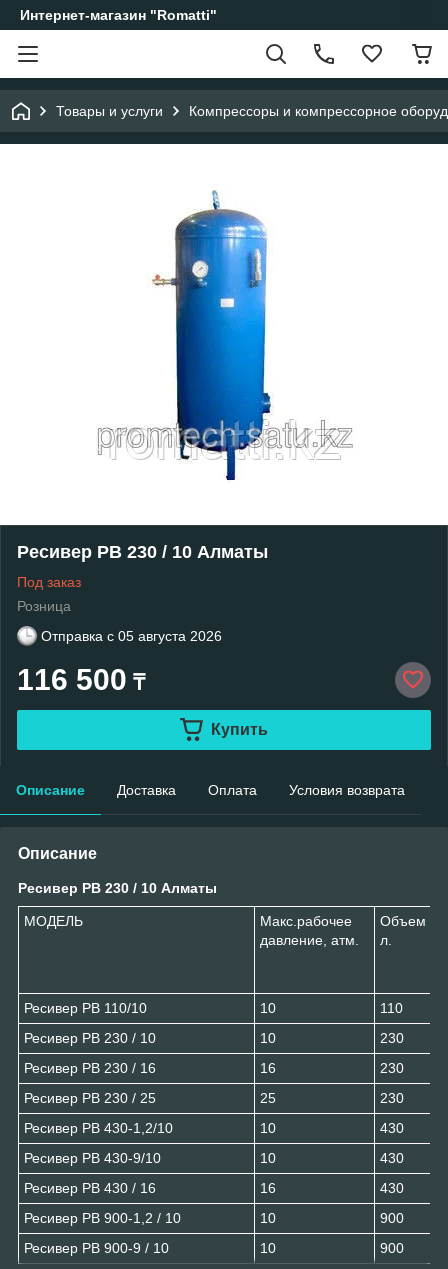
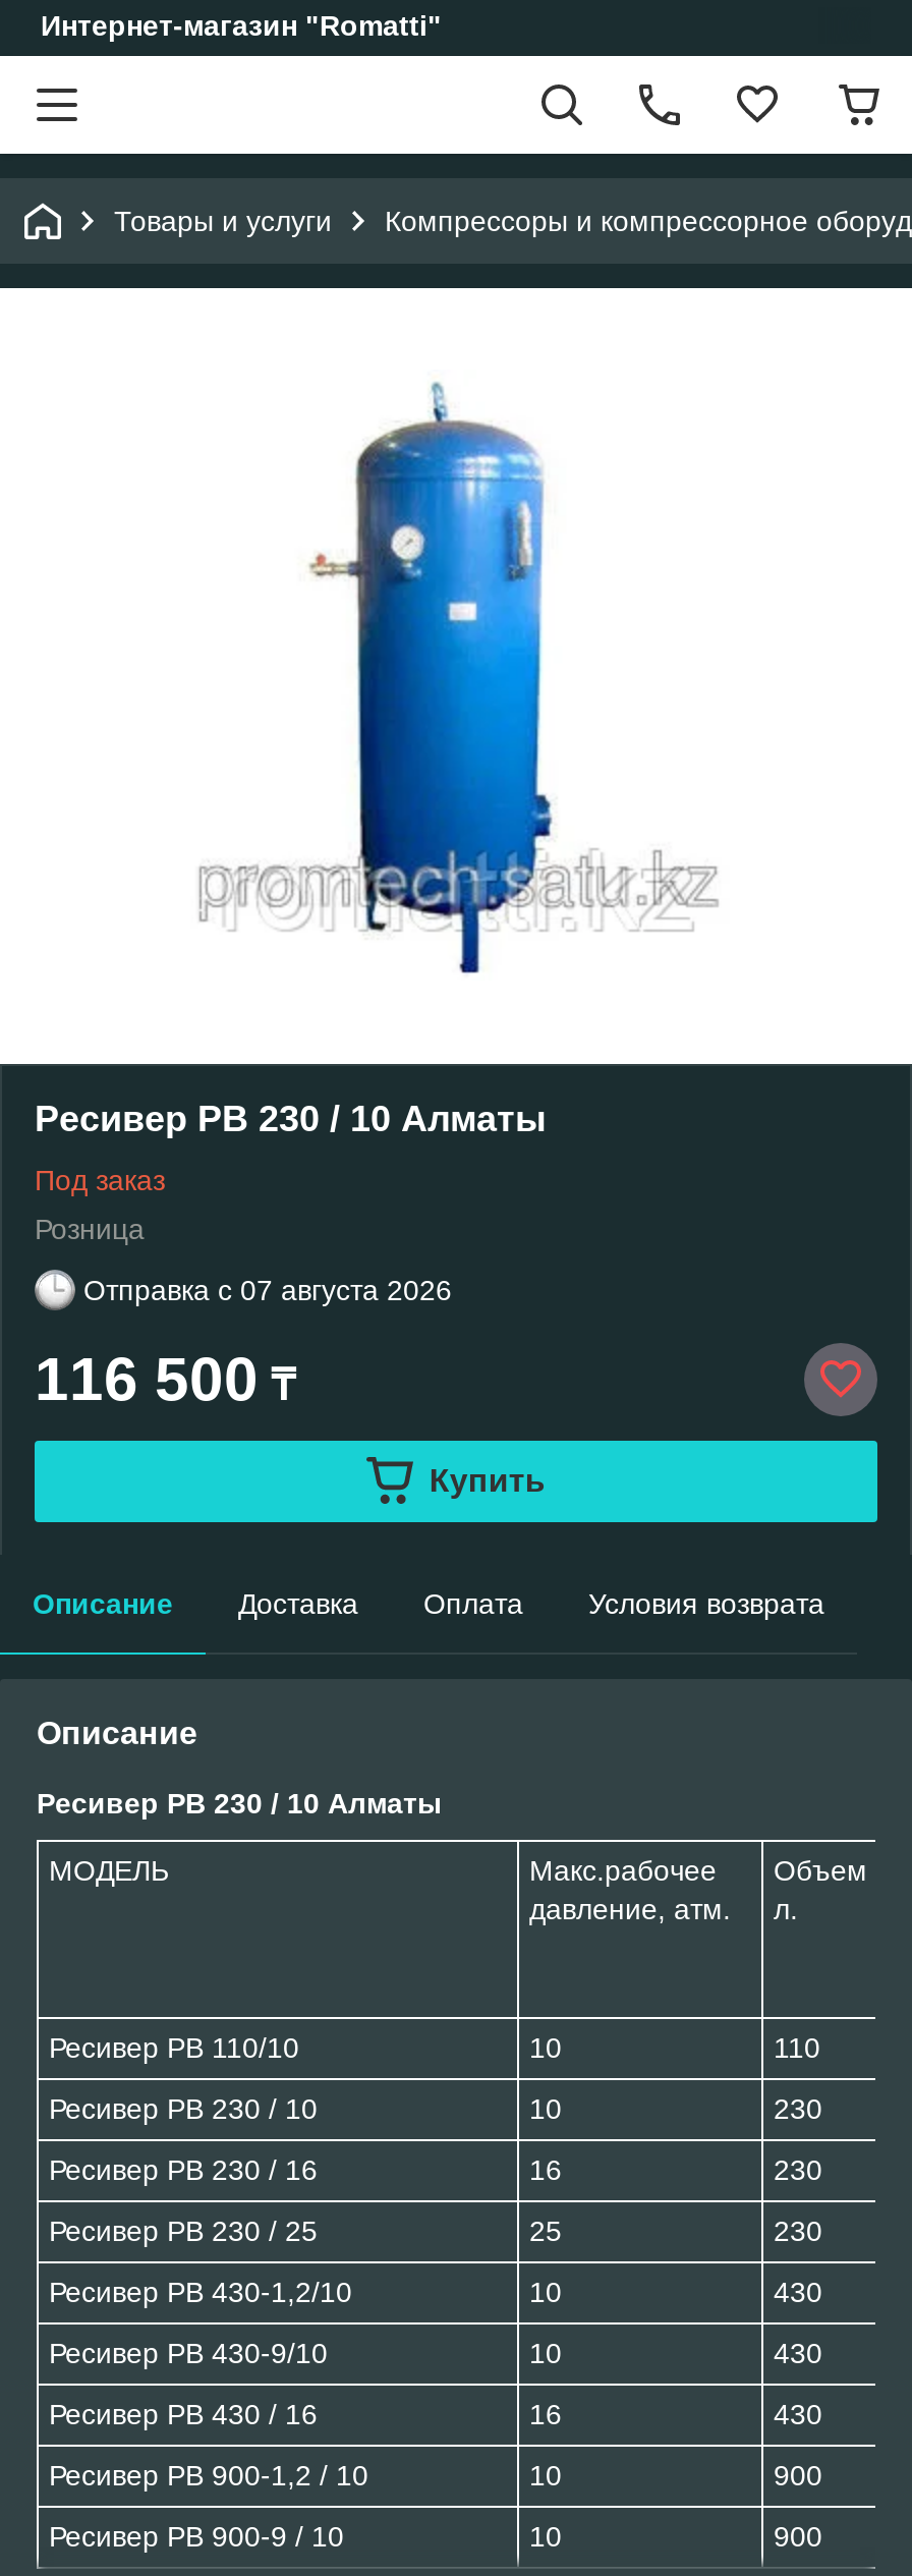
[41,628,222,644] Отправка с 05 августа 2026 -> [83,1273,452,1306] Отправка с 07 августа 2026

